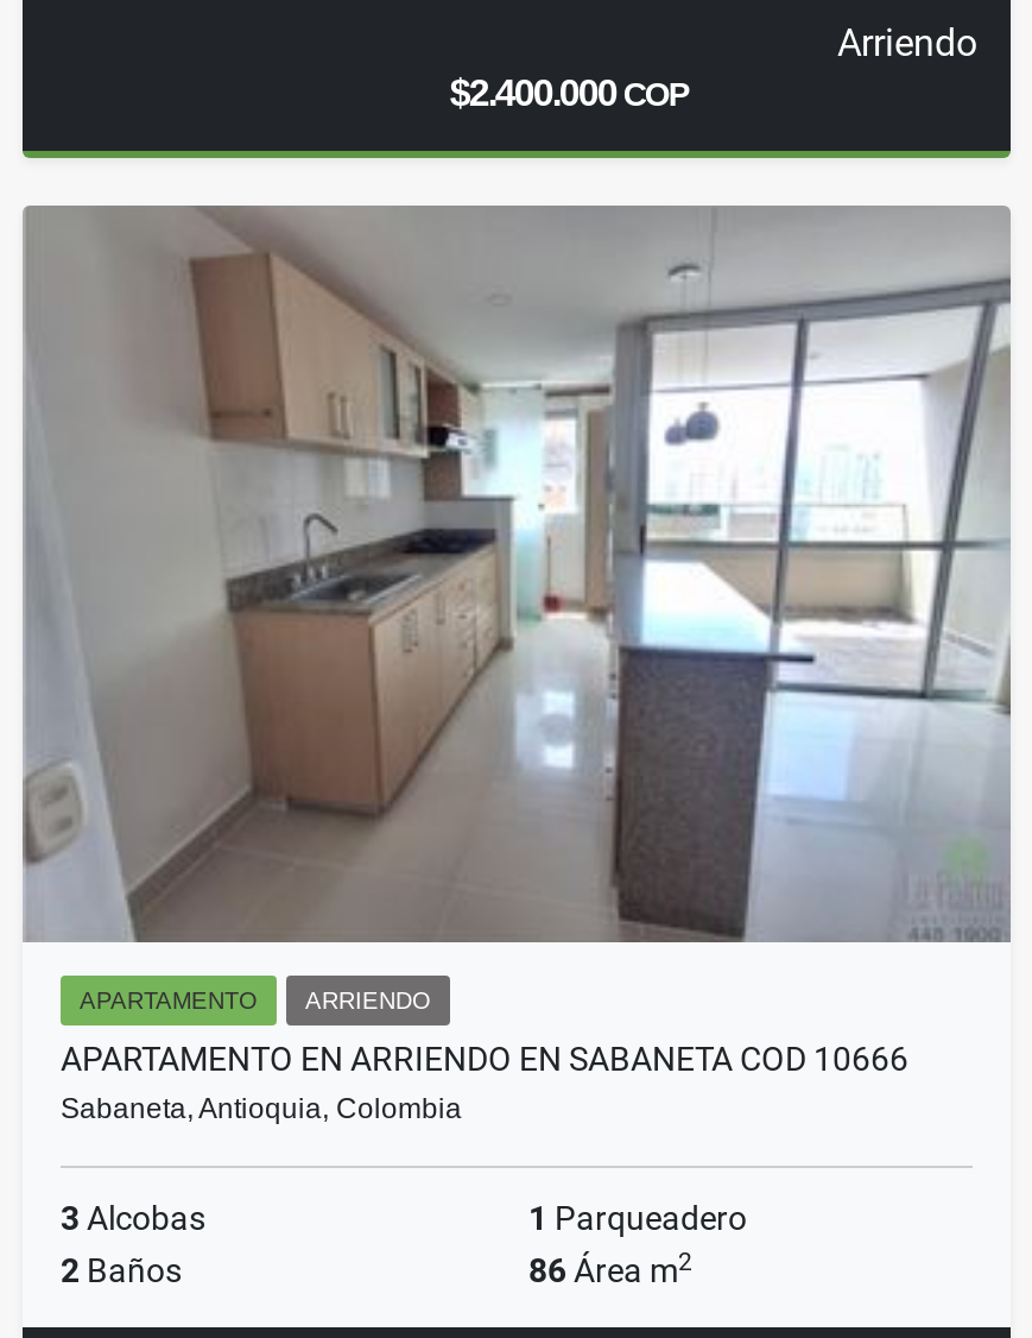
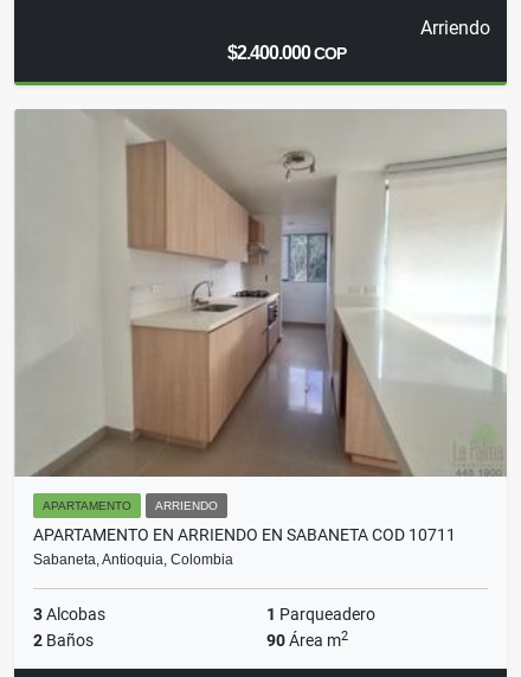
[25,208,1013,942] [image] -> [17,109,507,478] [image]
[61,1040,908,1078] APARTAMENTO EN ARRIENDO EN SABANETA COD 10666 -> [33,525,456,544] APARTAMENTO EN ARRIENDO EN SABANETA COD 10711
[528,1246,692,1290] 86 Área m2 -> [266,628,348,650] 90 Área m2

